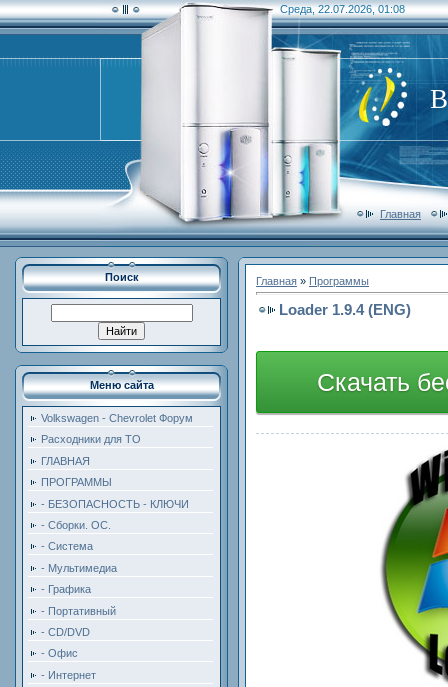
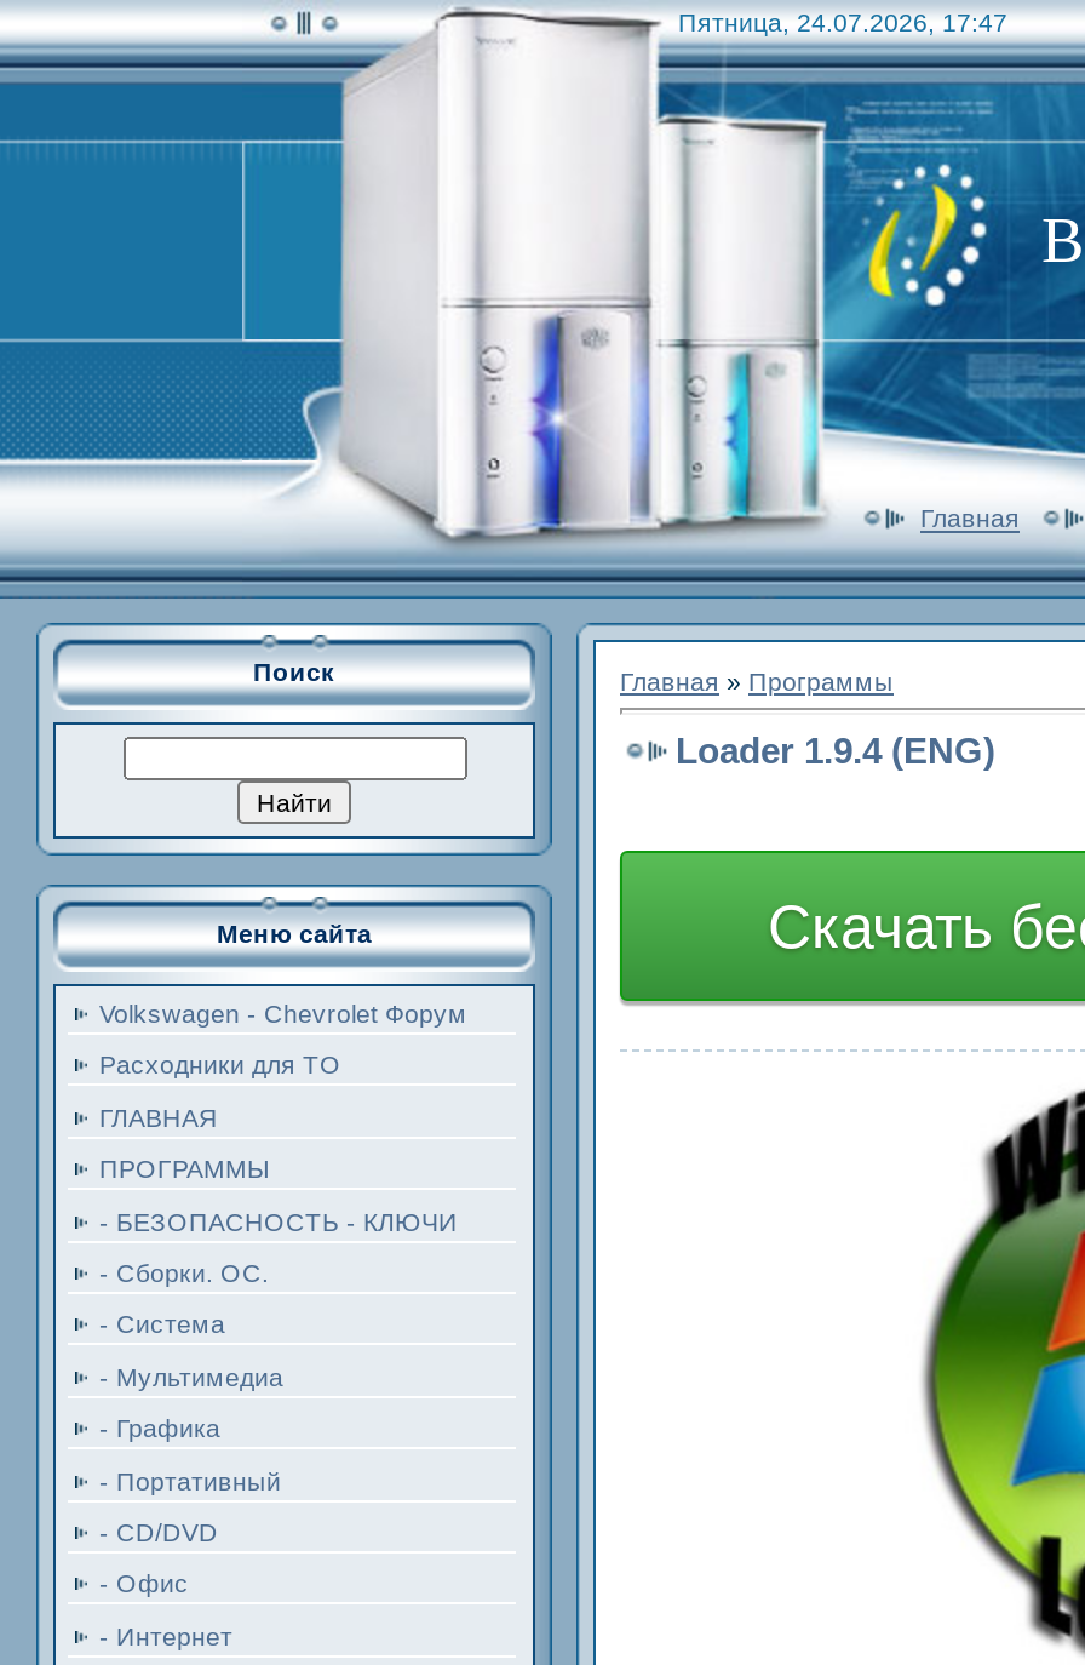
[280,3,405,15] Среда, 22.07.2026, 01:08 -> [678,7,1007,36] Пятница, 24.07.2026, 17:47

